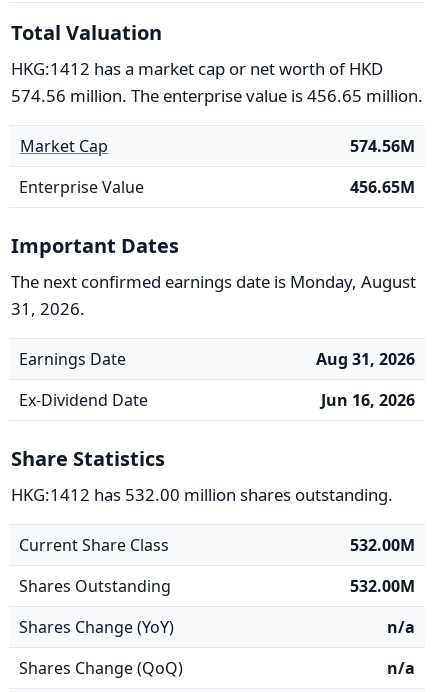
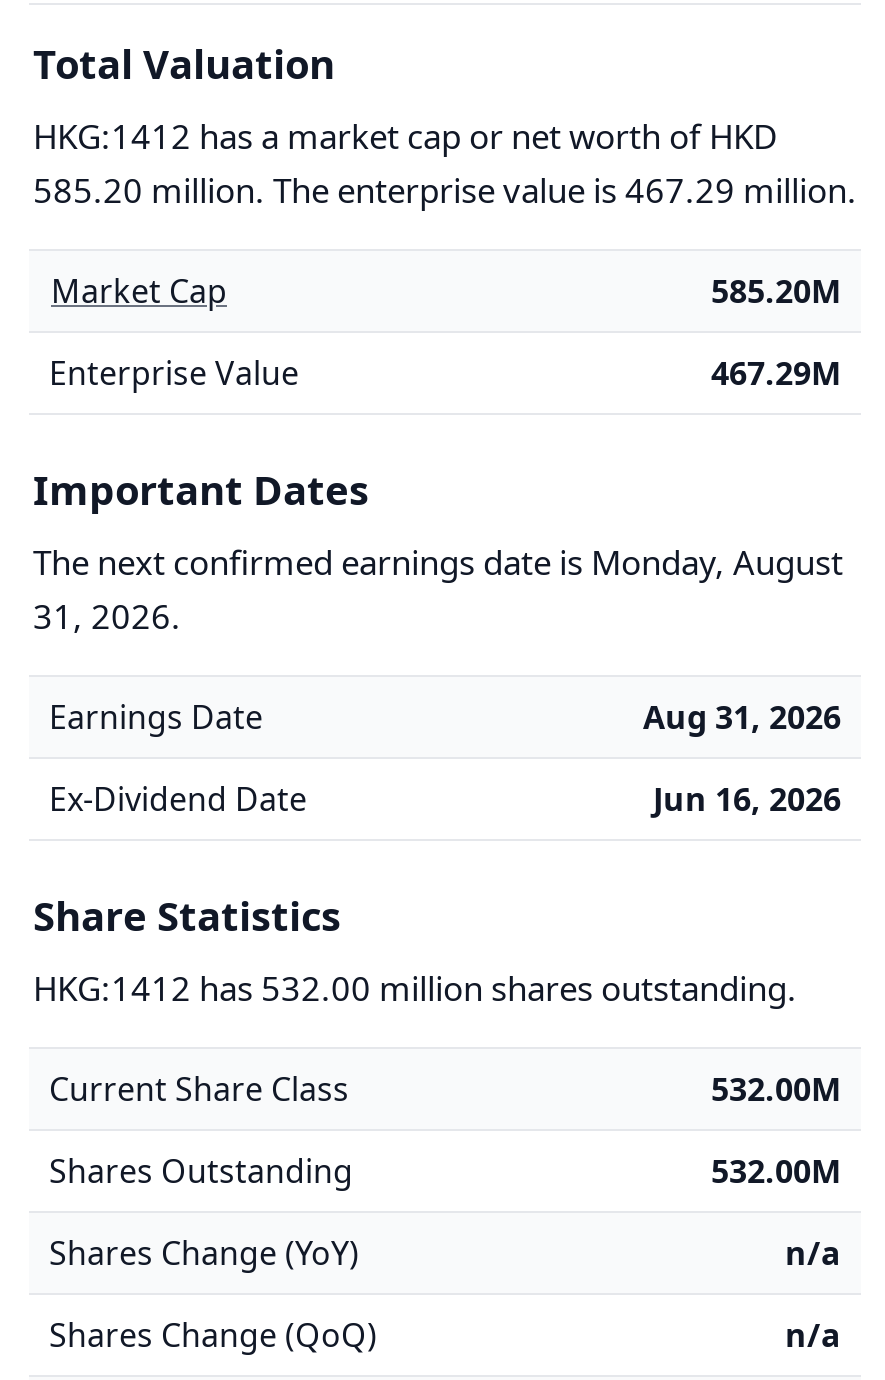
[11,84,423,107] 574.56 million. The enterprise value is 456.65 million. -> [33,167,857,213] 585.20 million. The enterprise value is 467.29 million.
[350,135,415,157] 574.56M -> [711,269,841,313] 585.20M
[350,176,415,198] 456.65M -> [711,351,841,395] 467.29M

